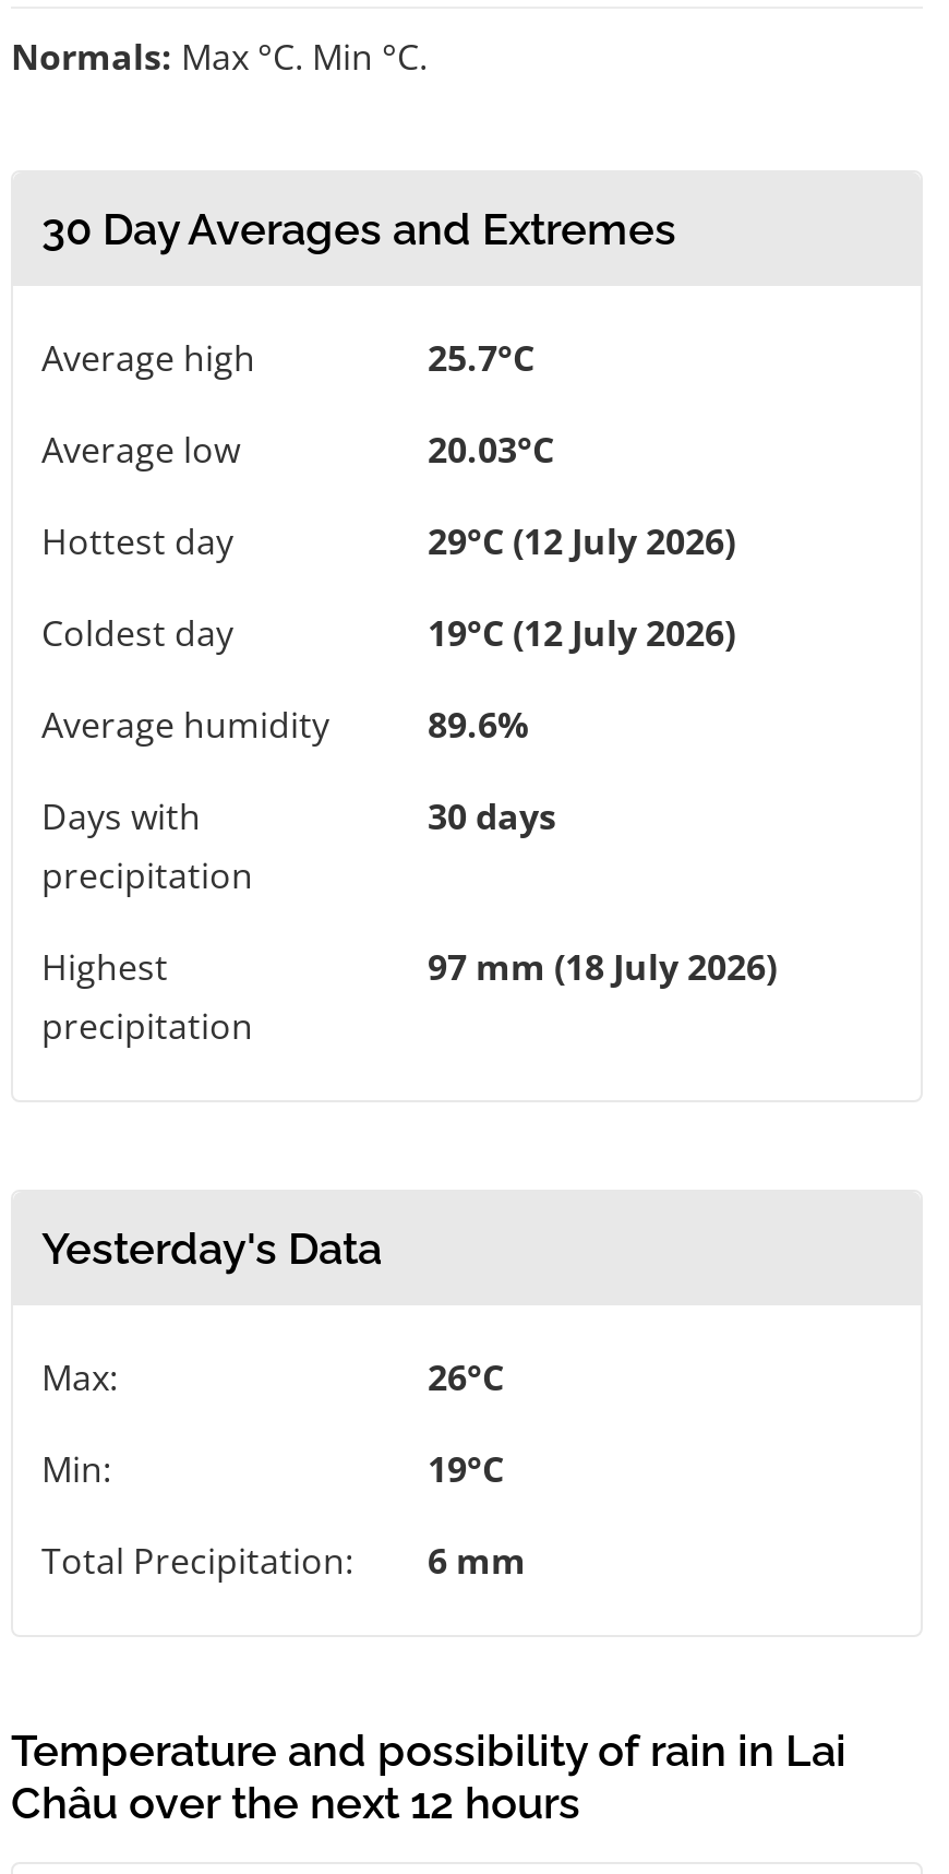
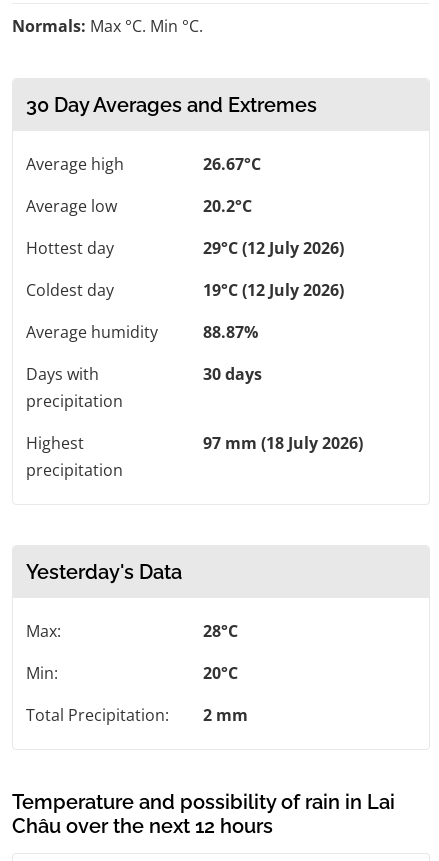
[428,333,534,381] 25.7°C -> [203,153,261,175] 26.67°C
[428,425,554,473] 20.03°C -> [203,195,252,217] 20.2°C
[428,700,528,748] 89.6% -> [203,321,258,343] 88.87%
[428,1353,504,1401] 26°C -> [203,620,238,642] 28°C
[428,1444,504,1492] 19°C -> [203,662,238,684] 20°C
[41,1536,526,1584] Total Precipitation: 6 mm -> [26,704,248,726] Total Precipitation: 2 mm

